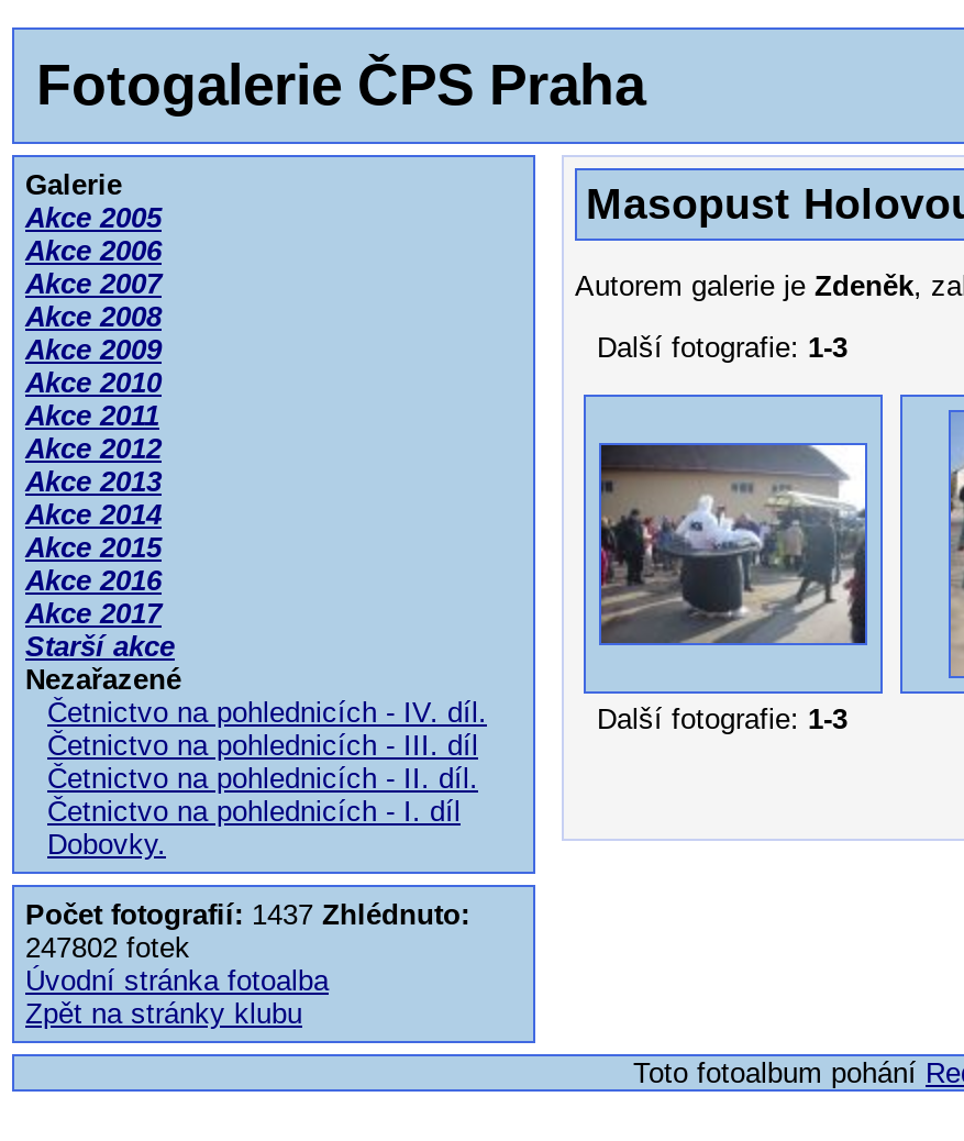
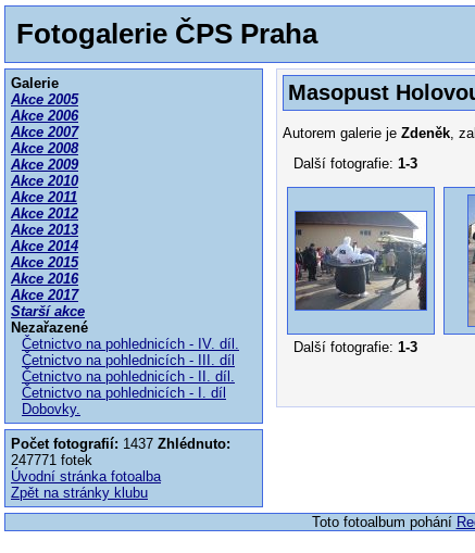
[25,931,190,964] 247802 fotek -> [11,452,92,468] 247771 fotek

